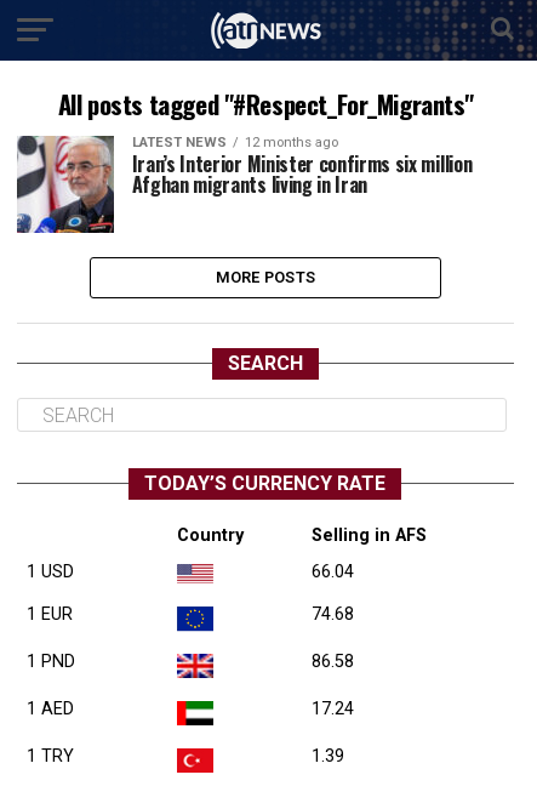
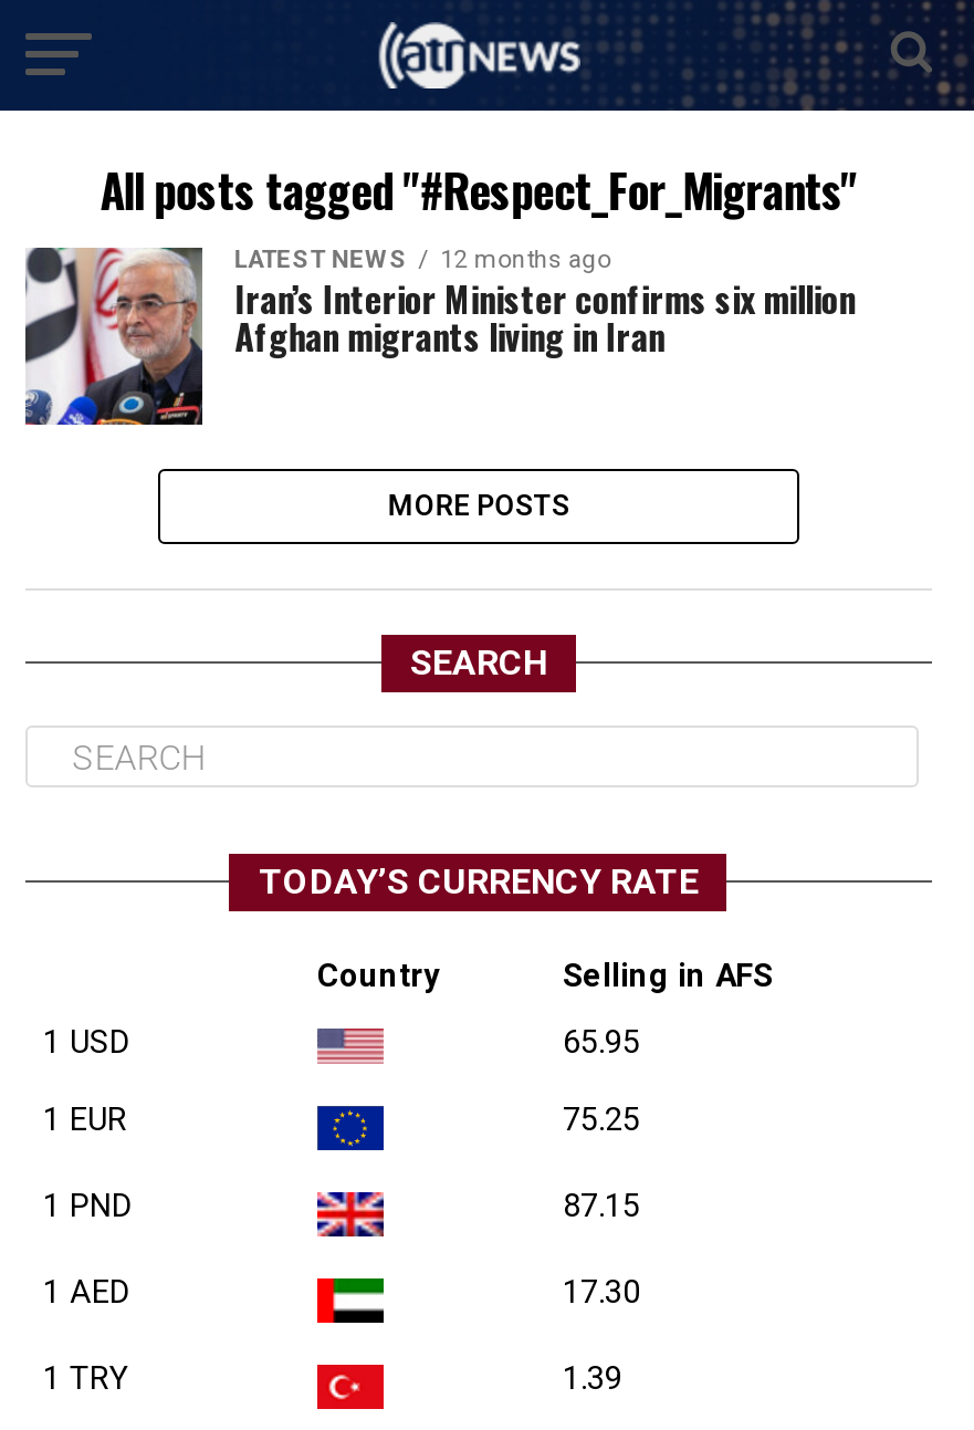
[312,562,354,582] 66.04 -> [563,1024,640,1062] 65.95
[312,604,354,625] 74.68 -> [563,1102,640,1139] 75.25
[312,651,354,672] 86.58 -> [563,1188,640,1225] 87.15
[312,699,354,719] 17.24 -> [563,1274,640,1312] 17.30

